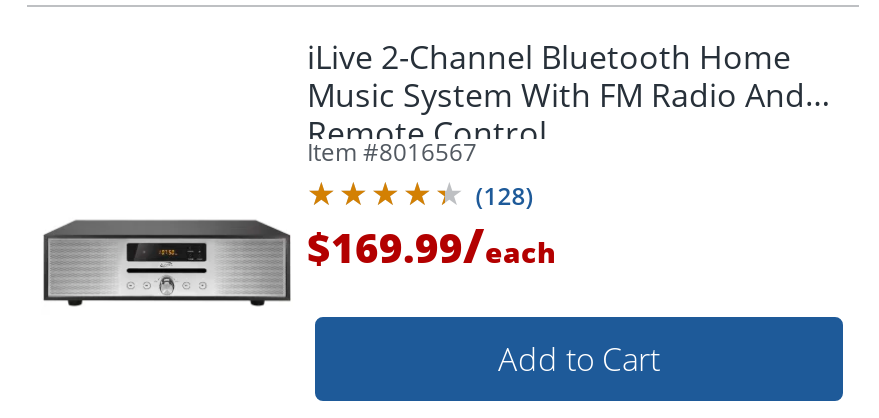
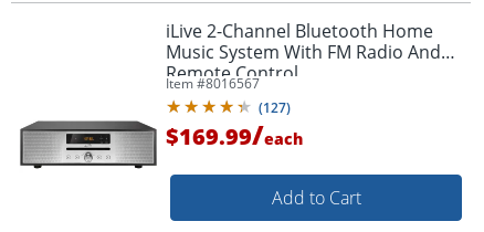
[475,178,533,212] (128) -> [259,98,291,117] (127)

